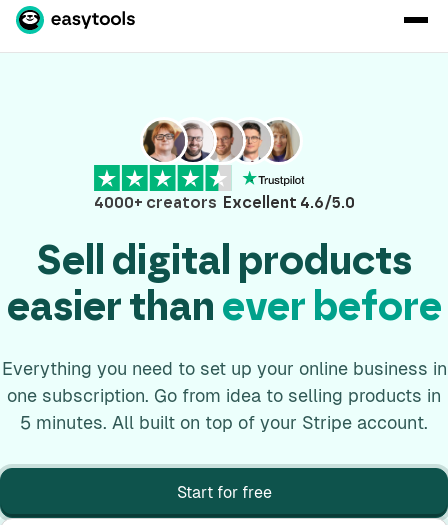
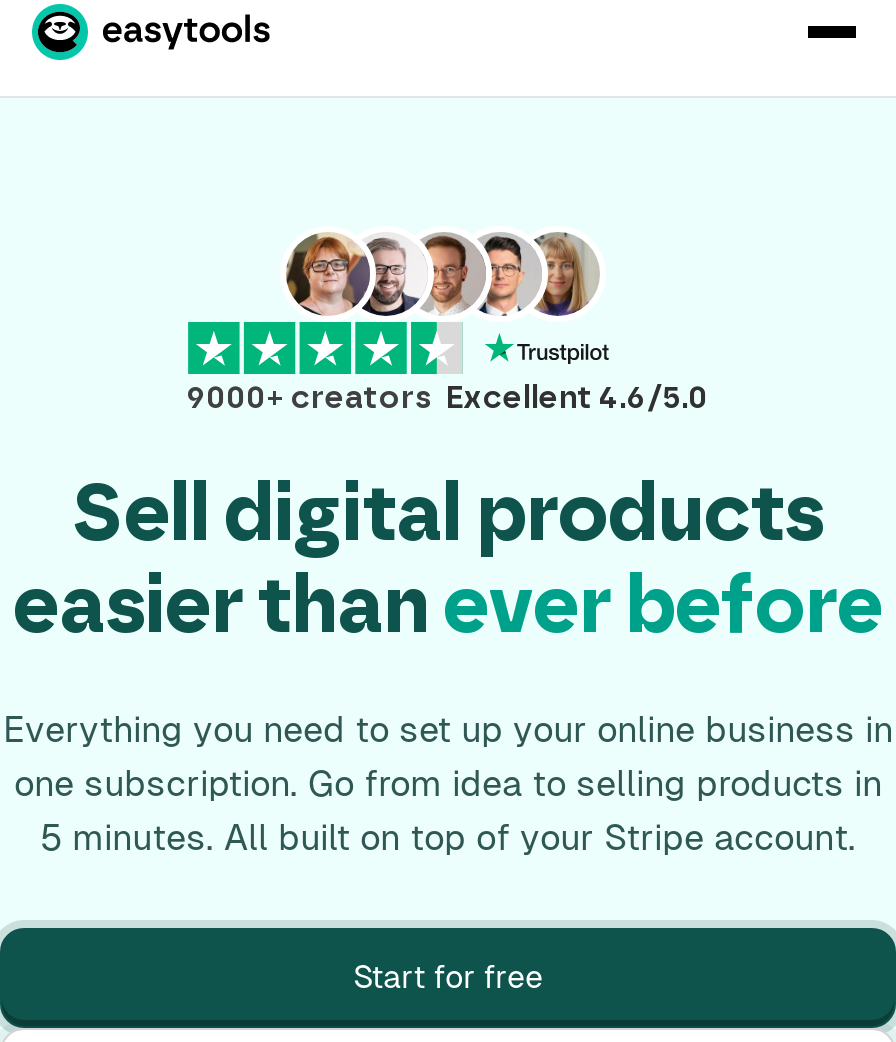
[93,195,354,211] 4000+ creators Excellent 4.6/5.0 -> [187,381,709,413] 9000+ creators Excellent 4.6/5.0

